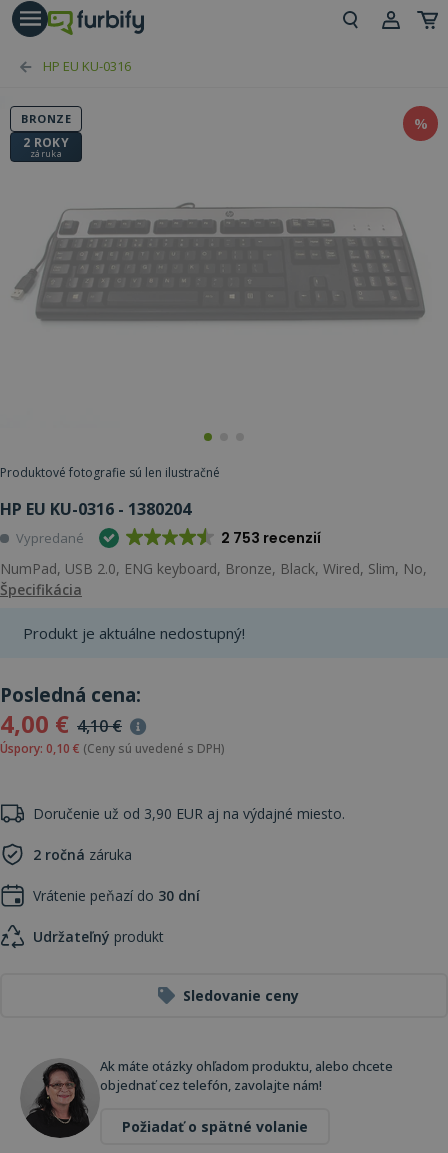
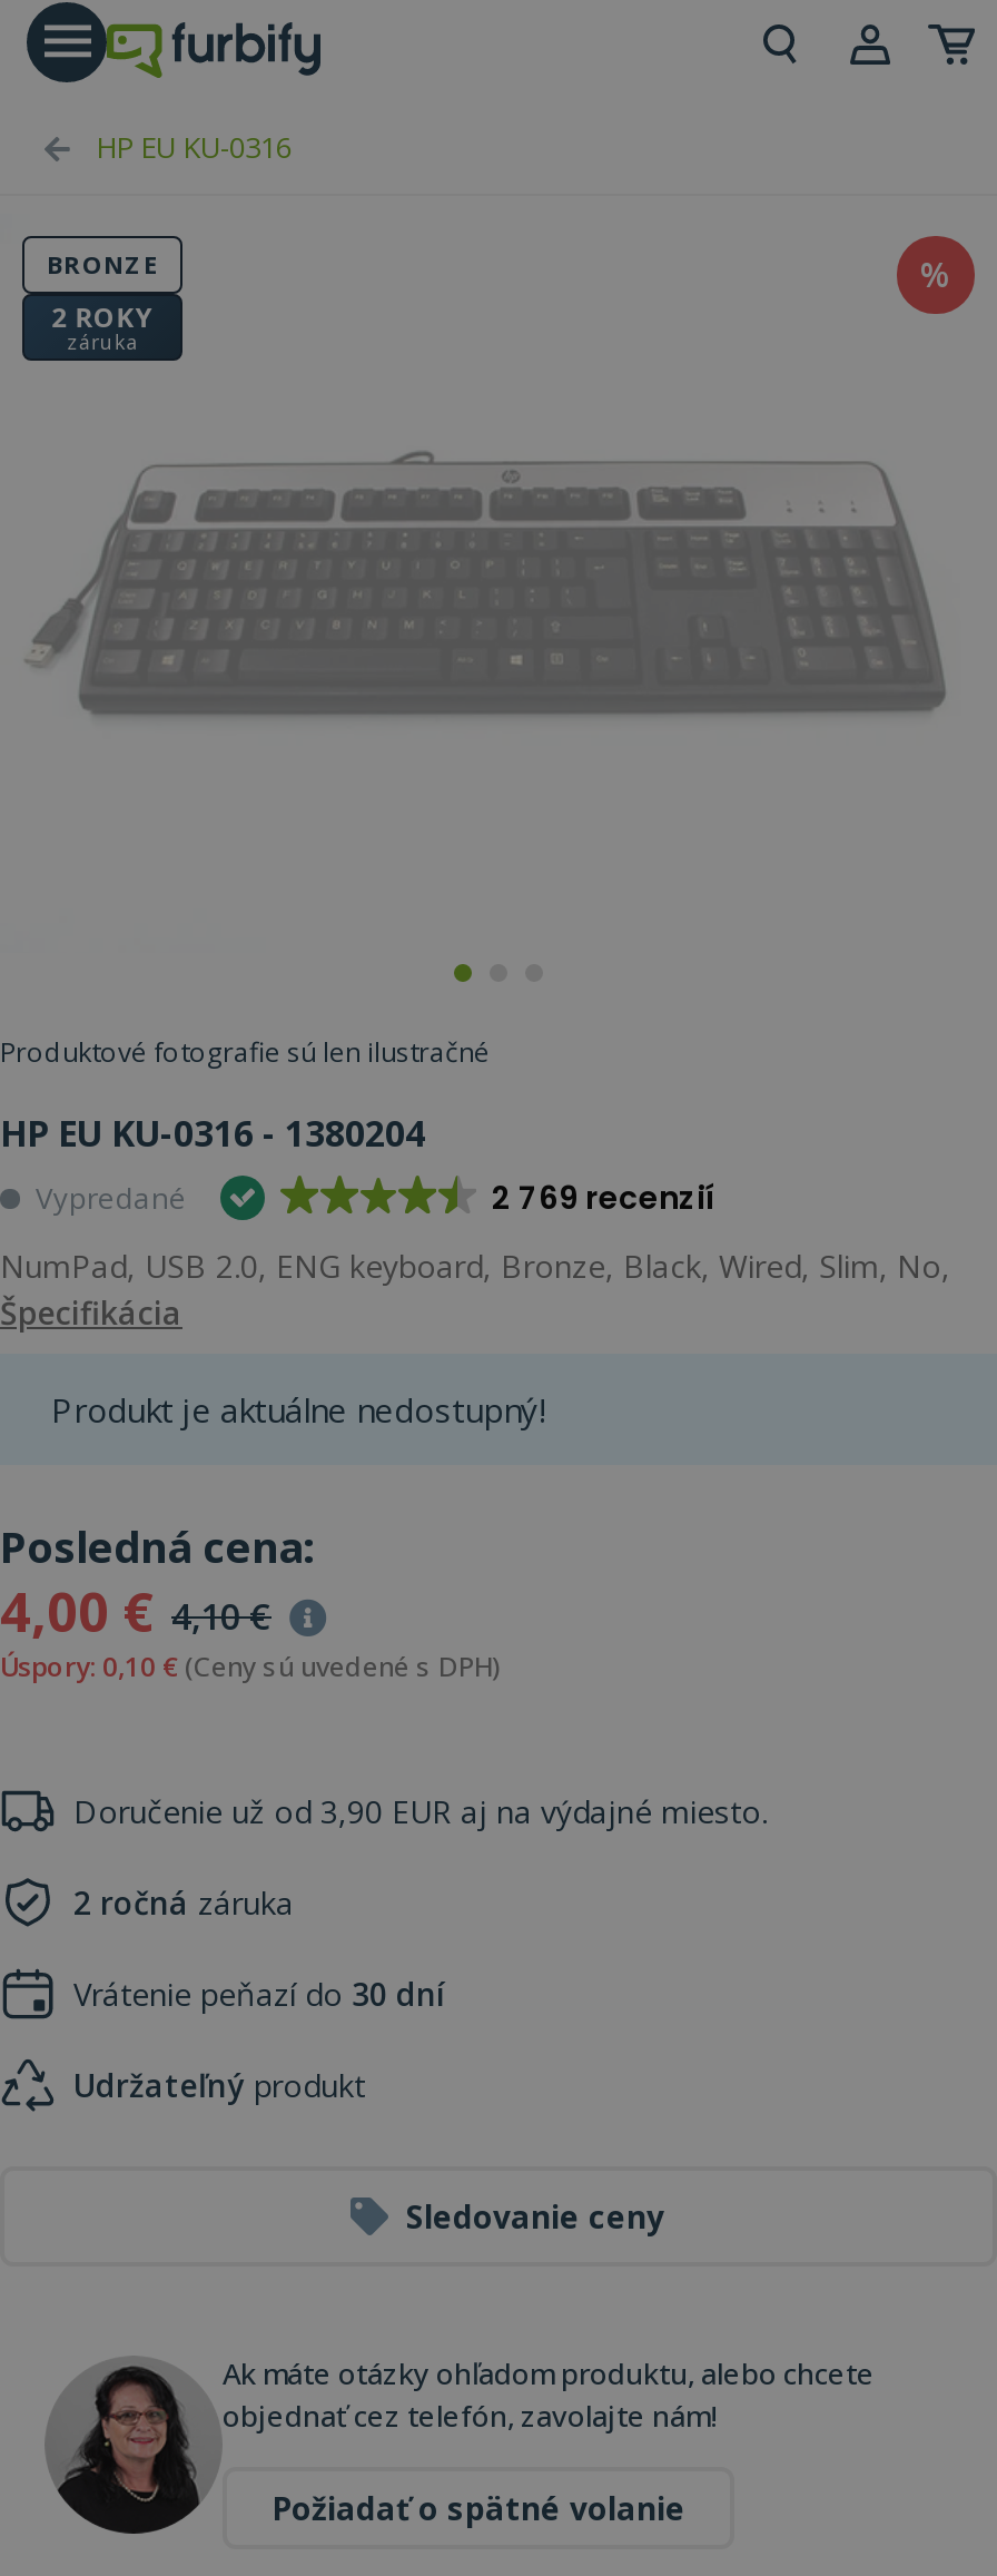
[221,528,321,548] 2 753 recenzií -> [492,1175,714,1220] 2 769 recenzií

